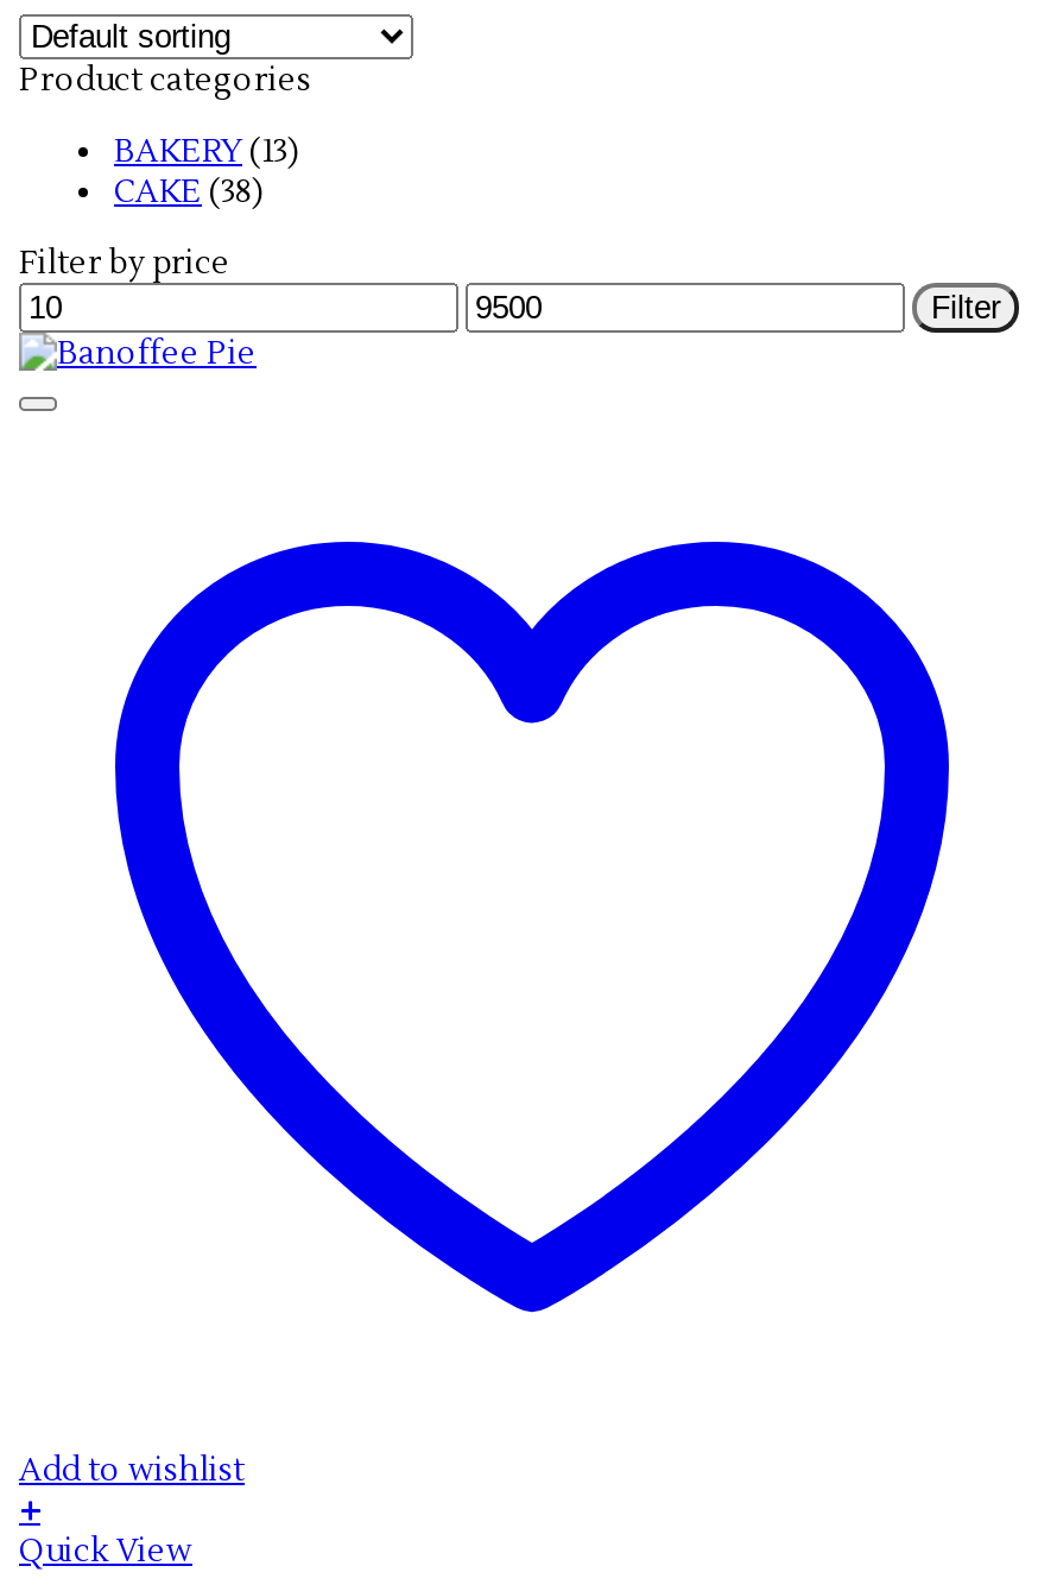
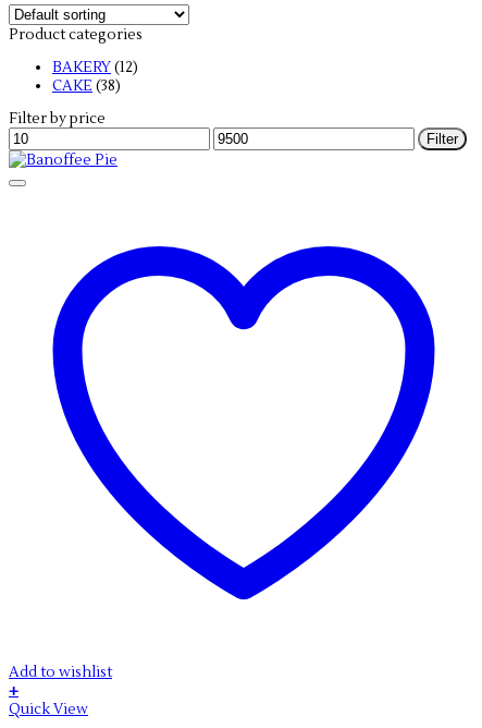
[114,130,299,171] BAKERY (13) -> [52,58,138,76] BAKERY (12)

